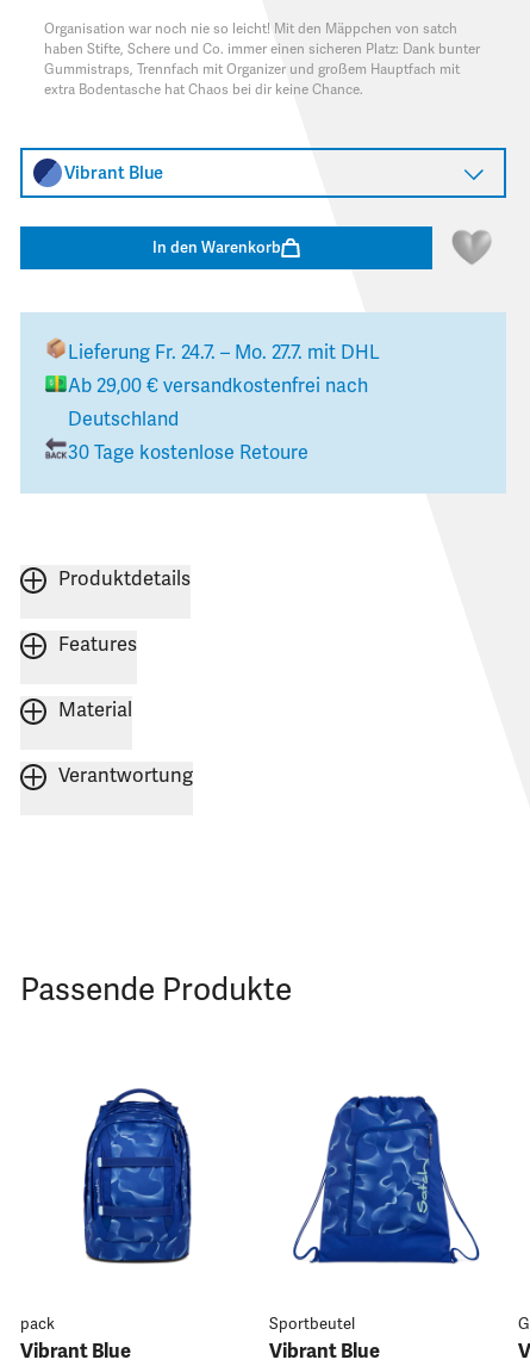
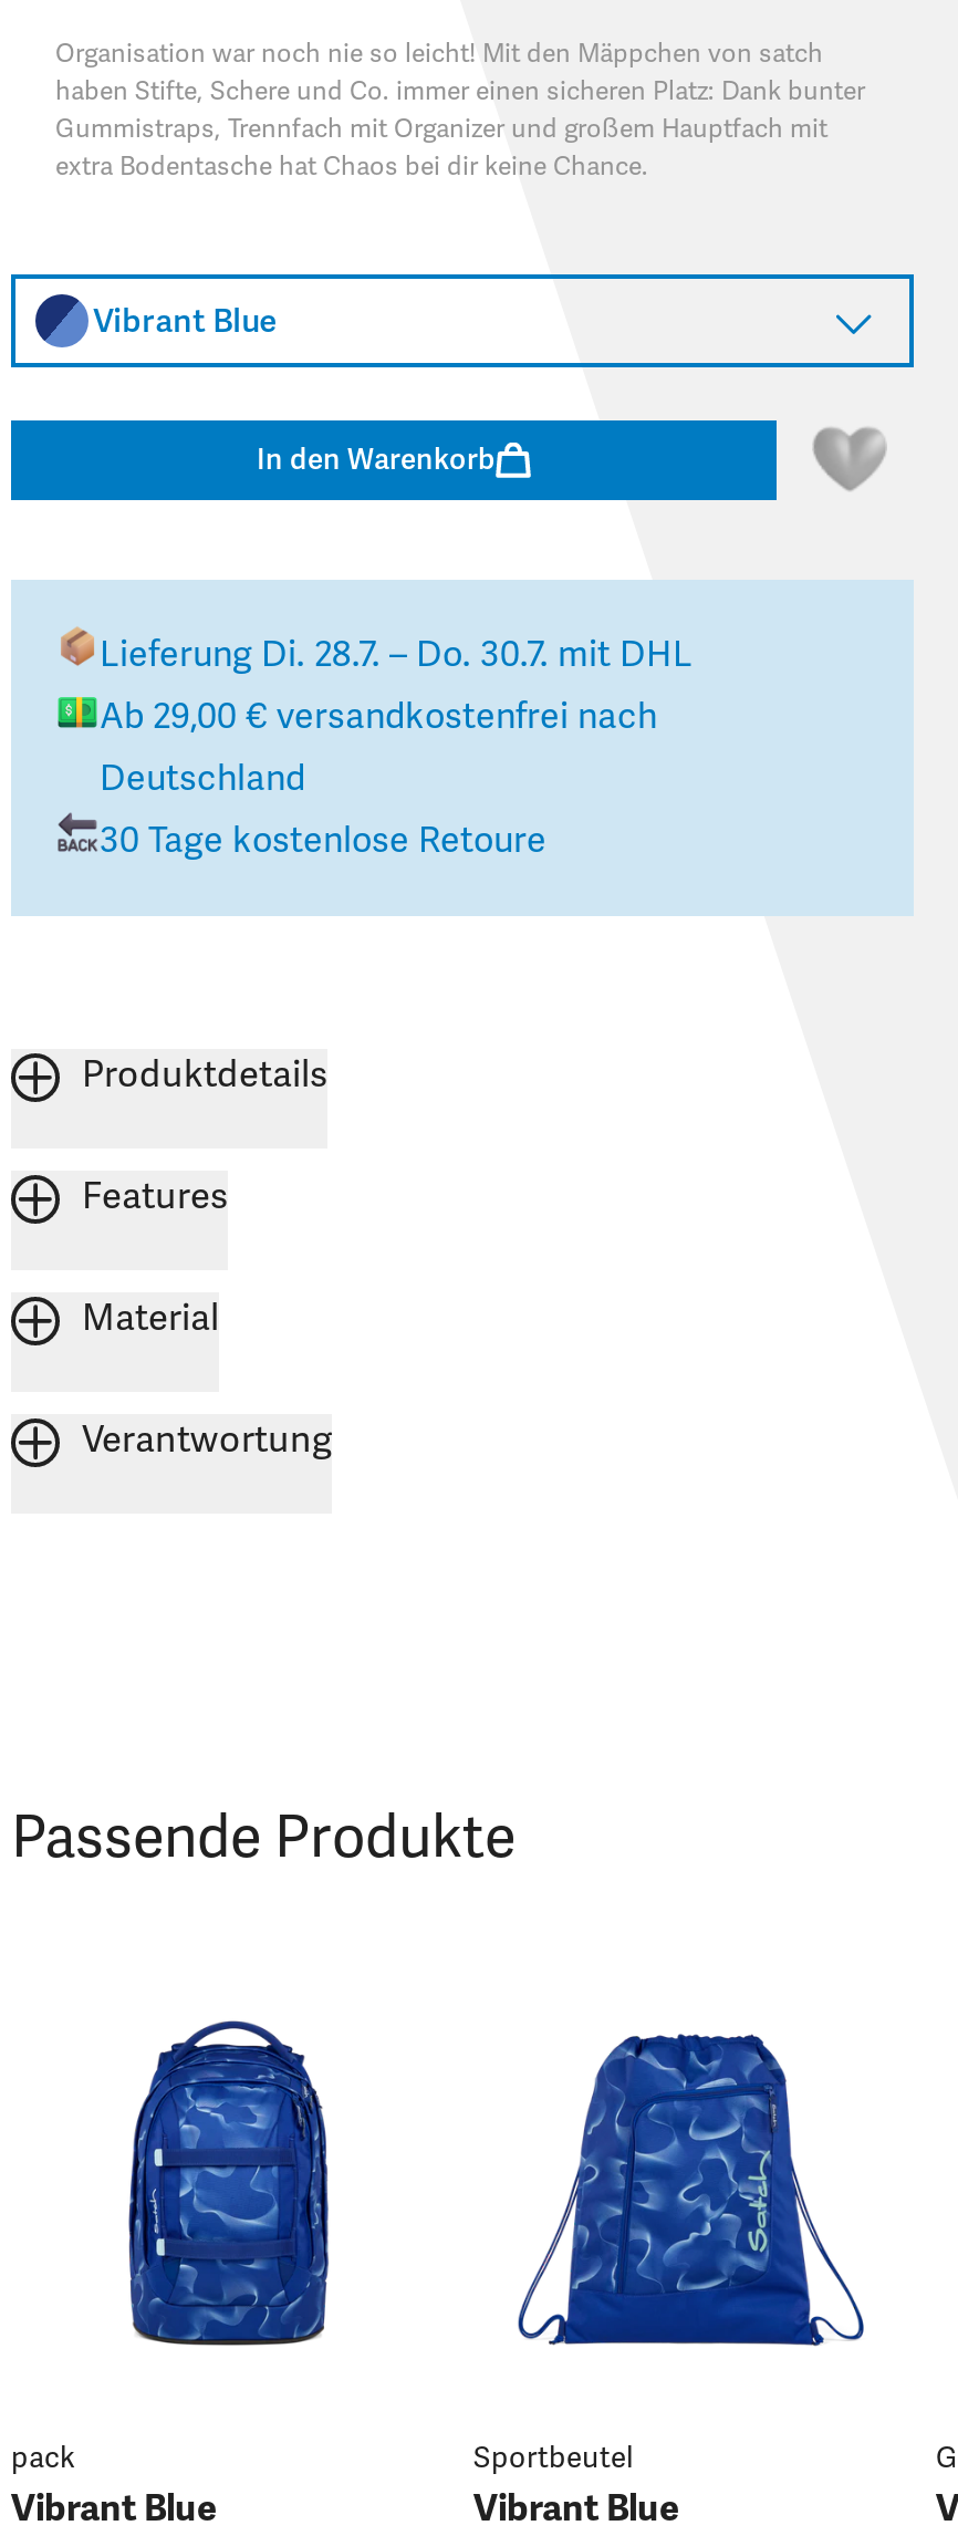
[68,341,380,365] Lieferung Fr. 24.7. – Mo. 27.7. mit DHL -> [100,634,693,678] Lieferung Di. 28.7. – Do. 30.7. mit DHL

